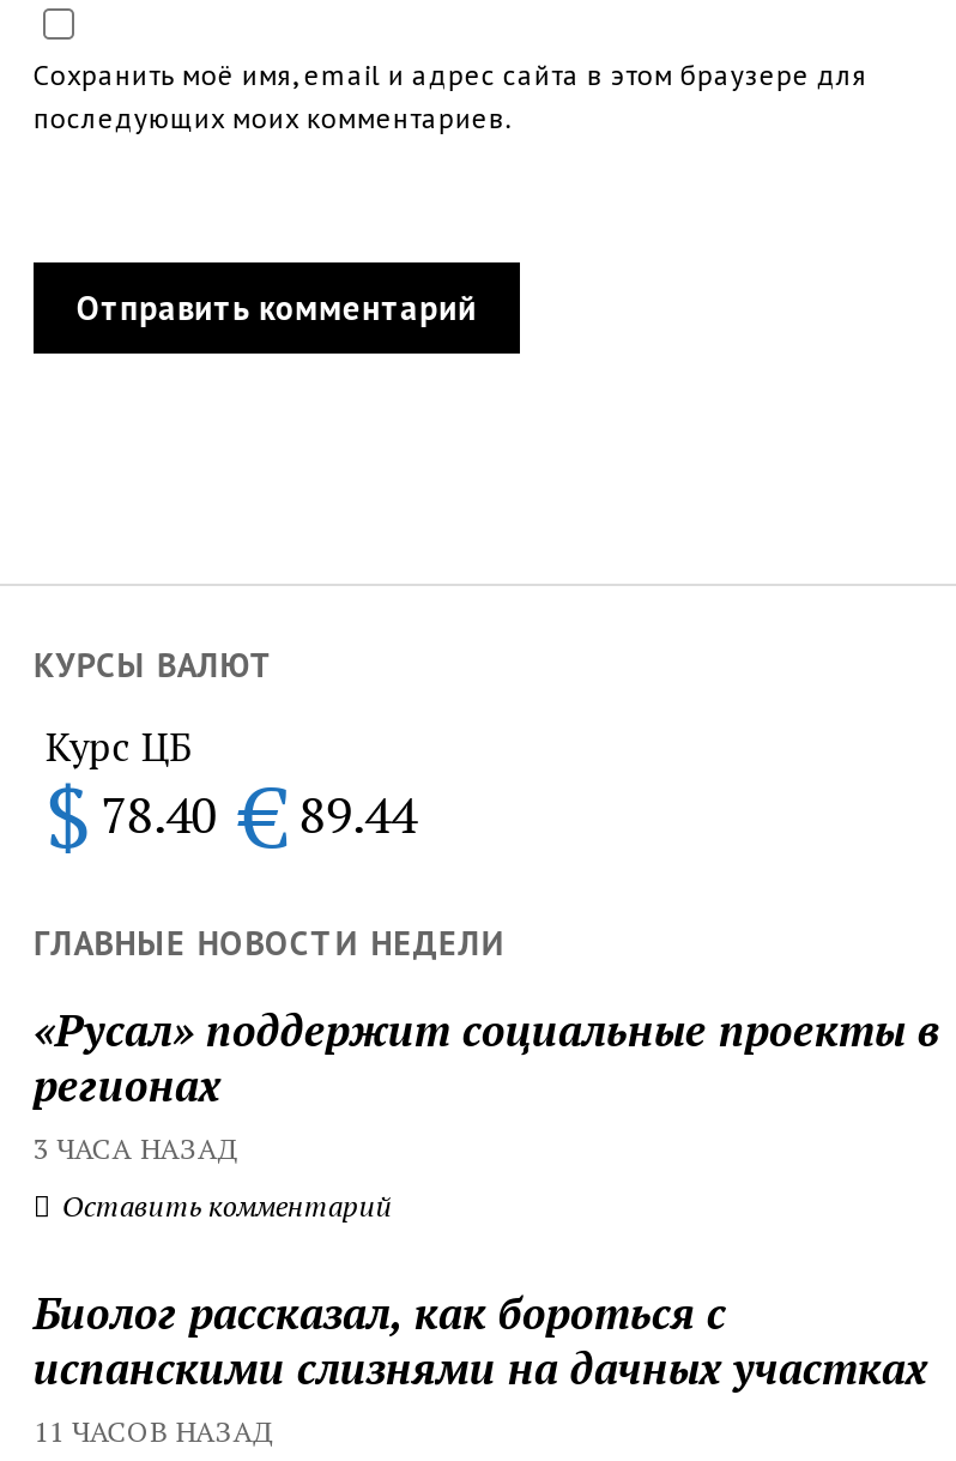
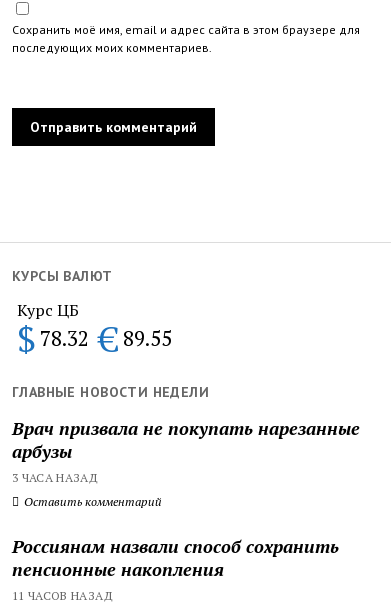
[45,758,417,871] $ 78.40 € 89.44 -> [17,315,172,362] $ 78.32 € 89.55
[33,1000,939,1112] «Русал» поддержит социальные проекты в | регионах -> [12,415,360,462] Врач призвала не покупать нарезанные | арбузы
[33,1282,927,1395] Биолог рассказал, как бороться с | испанскими слизнями на дачных участках -> [12,533,339,580] Россиянам назвали способ сохранить | пенсионные накопления

